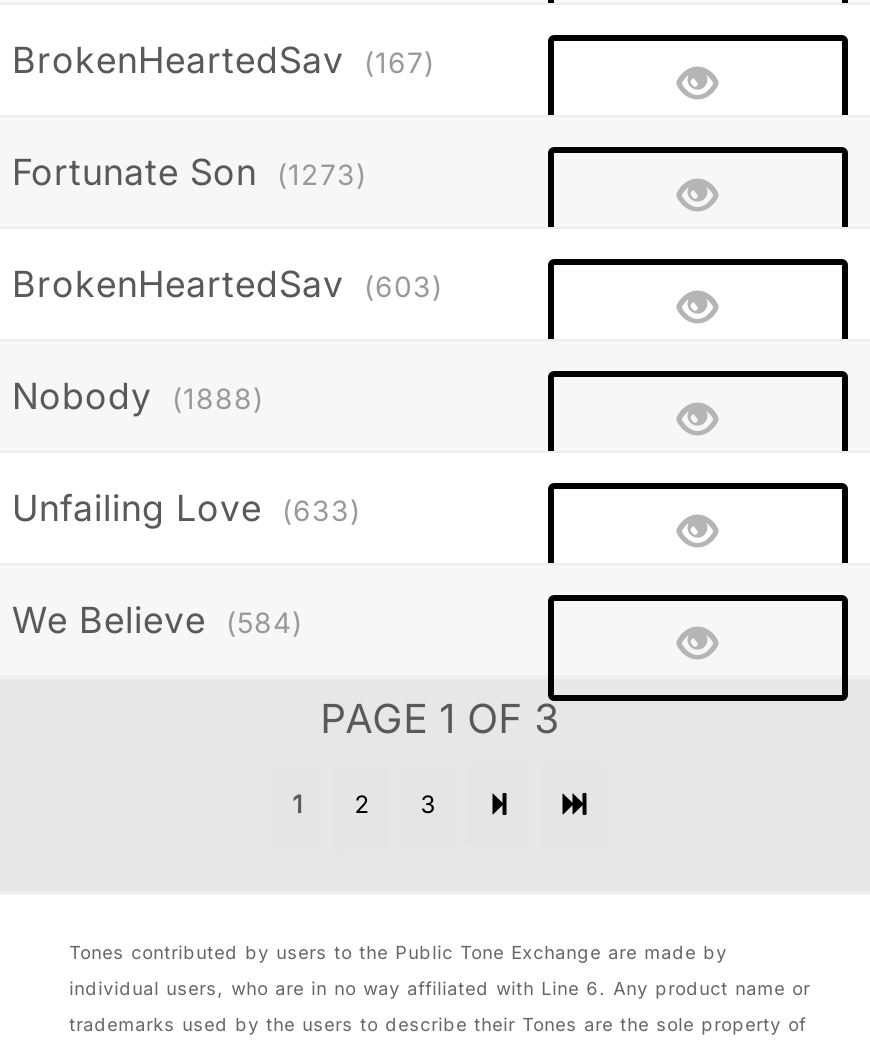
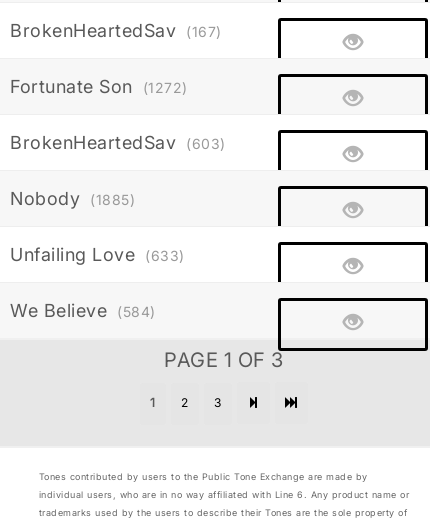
[12,151,367,193] Fortunate Son (1273) -> [10,76,187,97] Fortunate Son (1272)
[12,375,264,417] Nobody (1888) -> [10,188,135,209] Nobody (1885)

